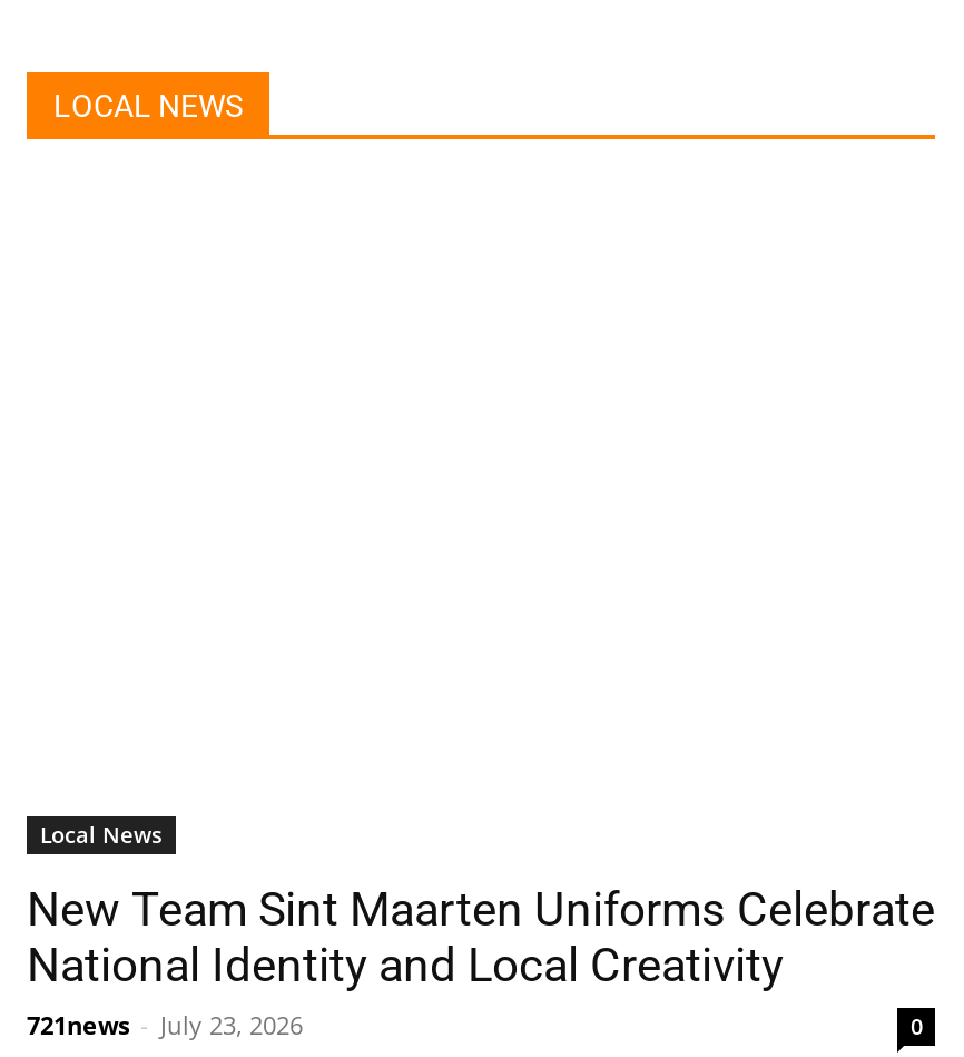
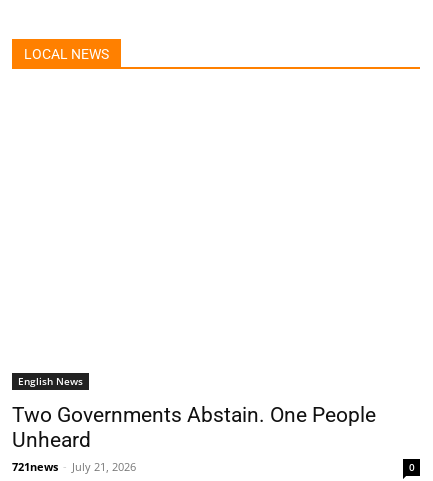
[40,820,163,851] Local News -> [18,374,83,388] English News
[27,884,935,1043] New Team Sint Maarten Uniforms Celebrate | National Identity and Local Creativity | 721news - July 23, 2026 -> [12,403,376,474] Two Governments Abstain. One People | Unheard | 721news - July 21, 2026

